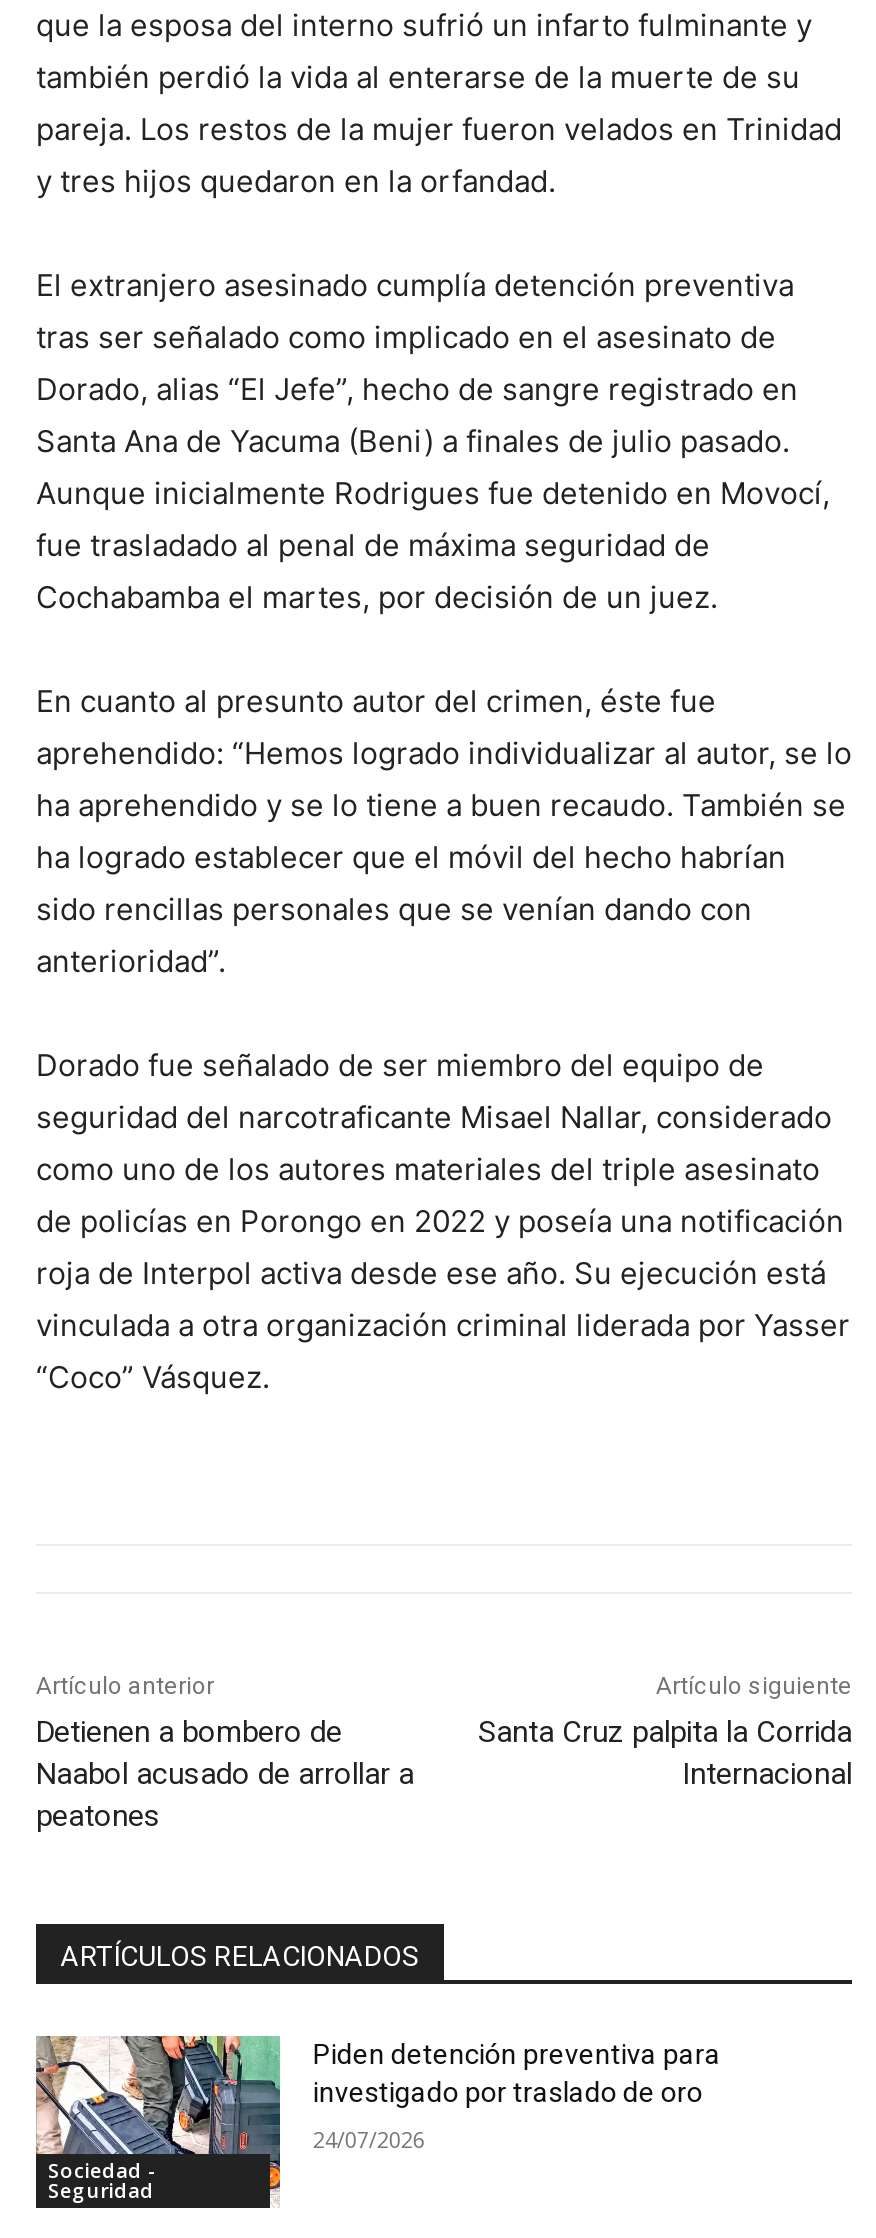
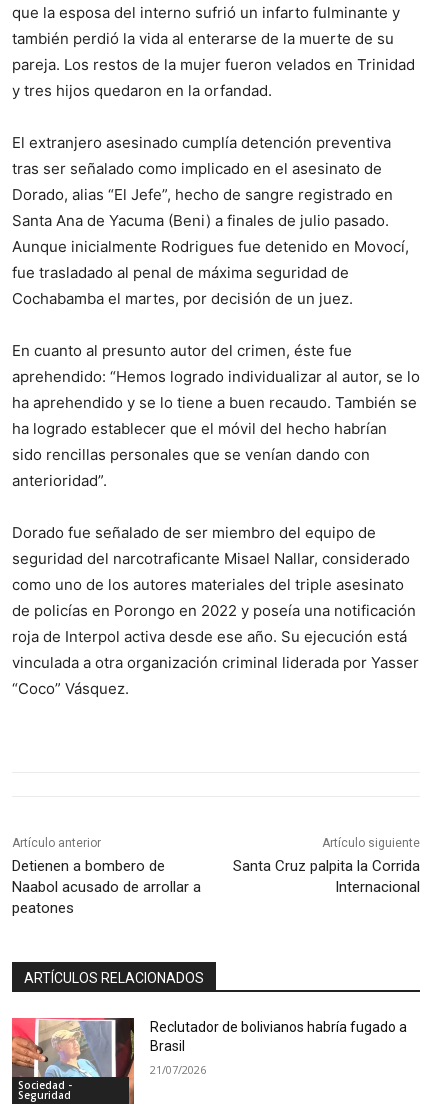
[34,2034,721,2208] [image] | Piden detención preventiva para | investigado por traslado de oro -> [11,1017,407,1105] [image] | Reclutador de bolivianos habría fugado a | Brasil
[313,2125,425,2155] 24/07/2026 -> [150,1062,206,1077] 21/07/2026

